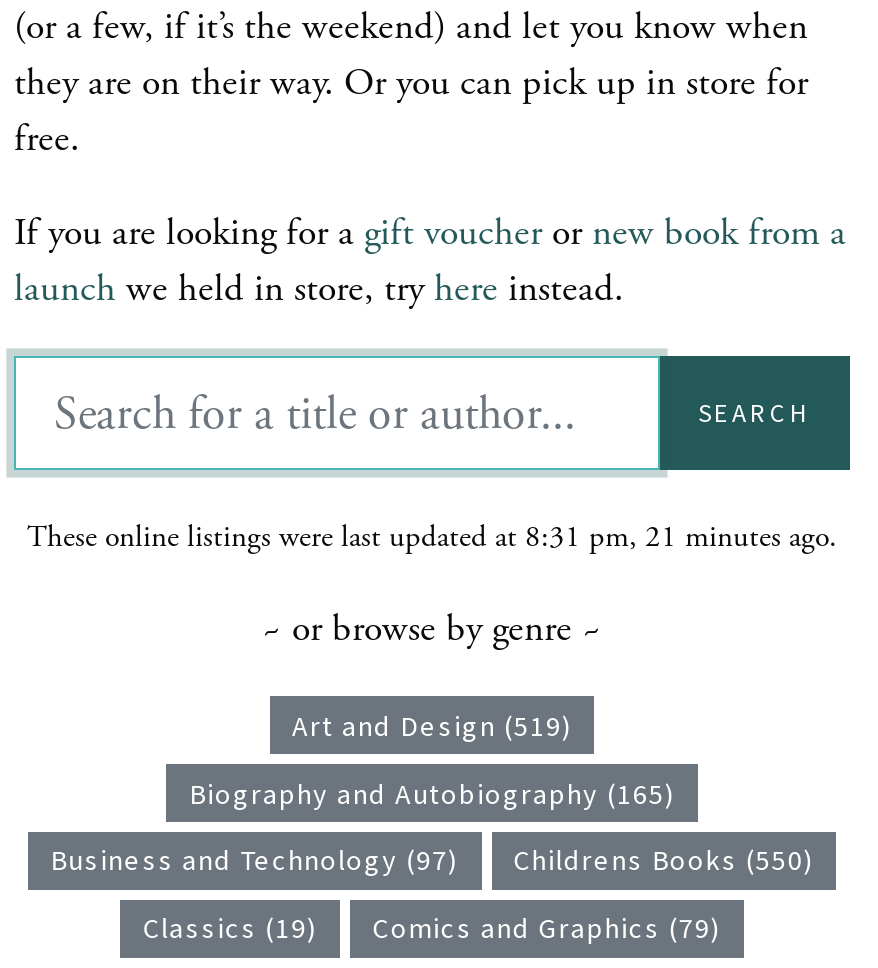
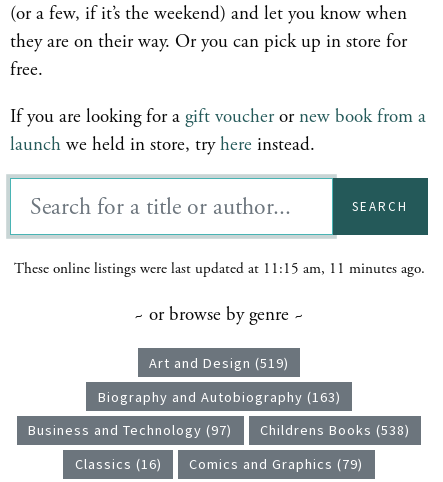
[27,518,837,556] These online listings were last updated at 8:31 pm, 21 minutes ago. -> [13,259,424,278] These online listings were last updated at 11:15 am, 11 minutes ago.
[189,775,675,811] Biography and Autobiography (165) -> [97,387,340,405] Biography and Autobiography (163)
[514,843,814,879] Childrens Books (550) -> [260,421,410,439] Childrens Books (538)
[143,911,721,947] Classics (19) Comics and Graphics (79) -> [75,455,363,473] Classics (16) Comics and Graphics (79)

